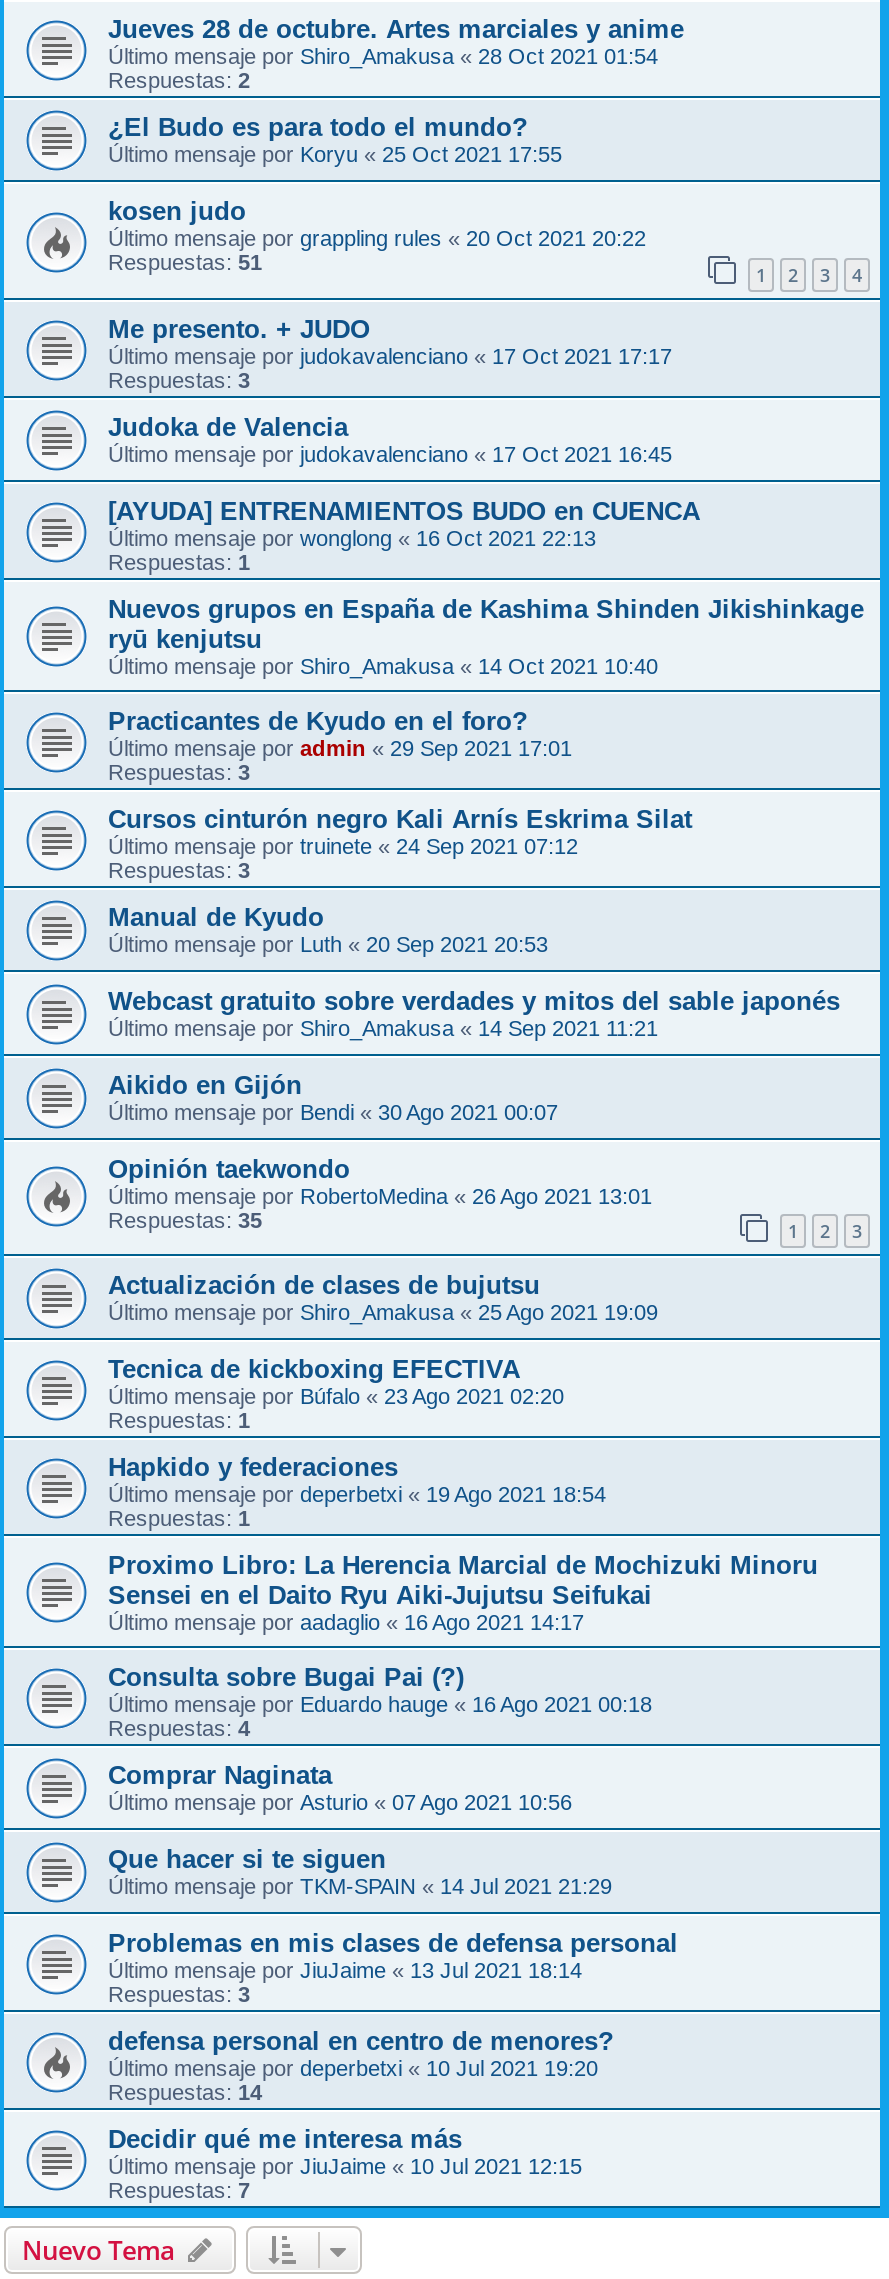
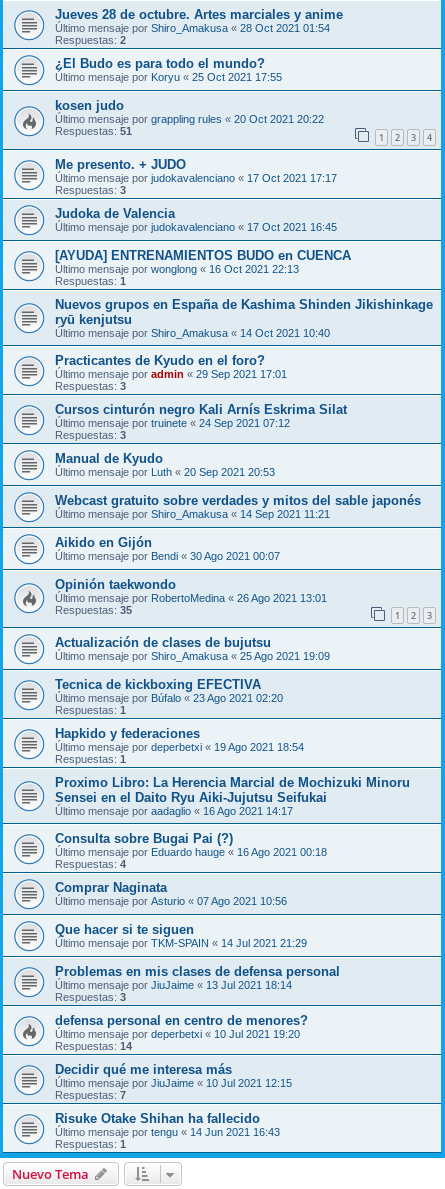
none -> [55,1111,280,1150] Risuke Otake Shihan ha fallecido | Último mensaje por tengu «14 Jun 2021 16:43 | Respuestas: 1

